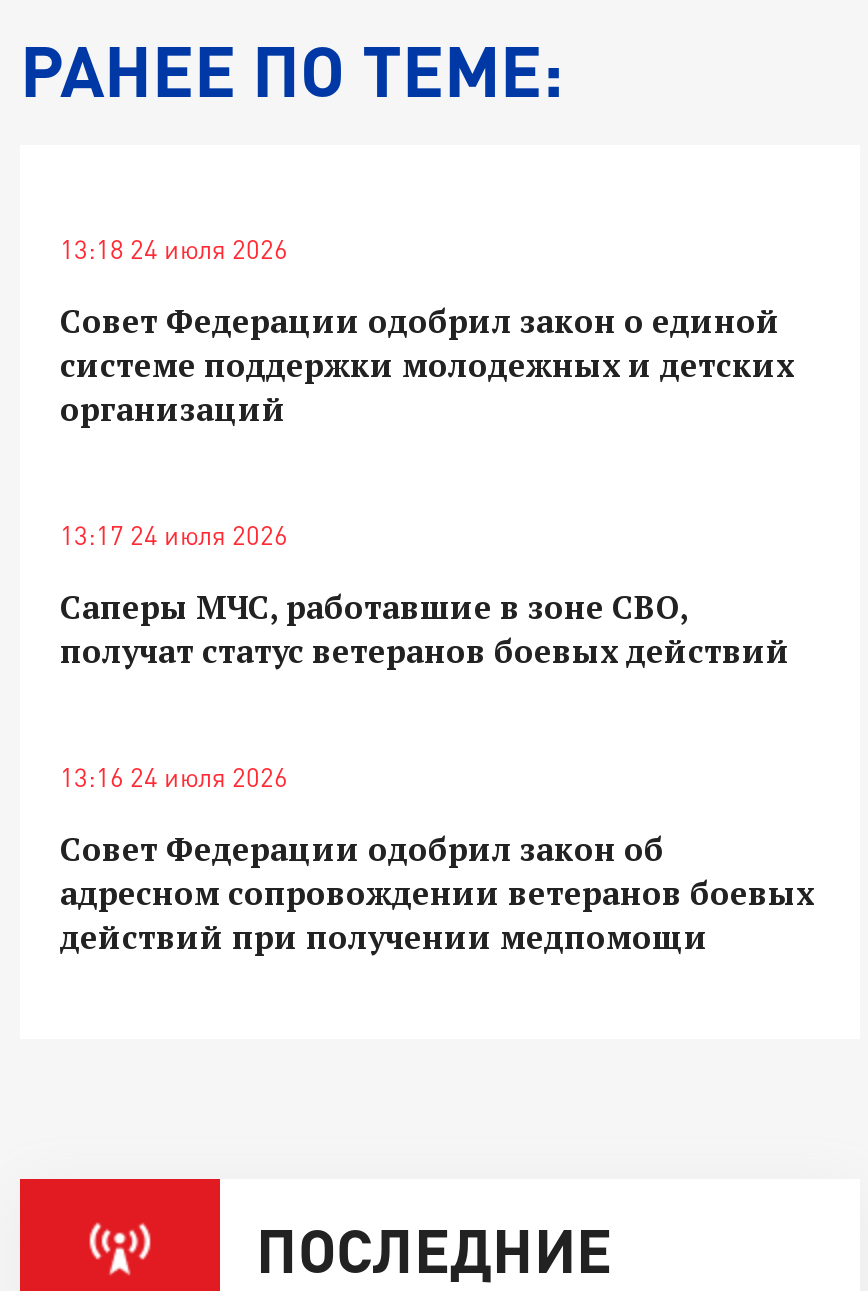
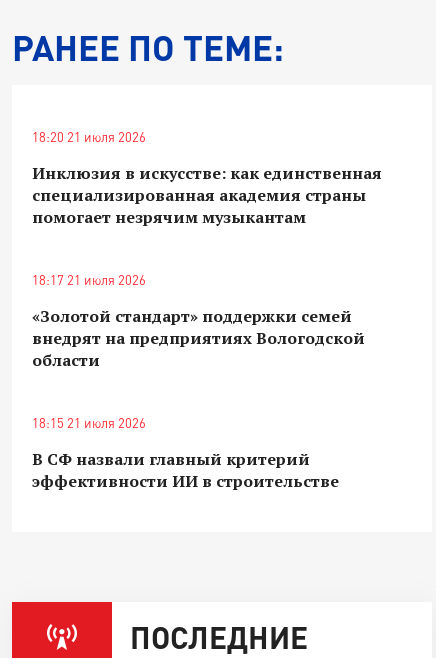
[60,233,288,265] 13:18 24 июля 2026 -> [32,129,146,145] 18:20 21 июля 2026
[60,299,794,431] Совет Федерации одобрил закон о единой | системе поддержки молодежных и детских | организаций -> [32,162,382,228] Инклюзия в искусстве: как единственная | специализированная академия страны | помогает незрячим музыкантам
[60,519,288,551] 13:17 24 июля 2026 -> [32,272,146,288] 18:17 21 июля 2026
[60,585,790,673] Саперы МЧС, работавшие в зоне СВО, | получат статус ветеранов боевых действий -> [32,305,365,371] «Золотой стандарт» поддержки семей | внедрят на предприятиях Вологодской | области
[60,761,288,793] 13:16 24 июля 2026 -> [32,415,146,431] 18:15 21 июля 2026
[60,827,814,959] Совет Федерации одобрил закон об | адресном сопровождении ветеранов боевых | действий при получении медпомощи -> [32,448,339,492] В СФ назвали главный критерий | эффективности ИИ в строительстве

